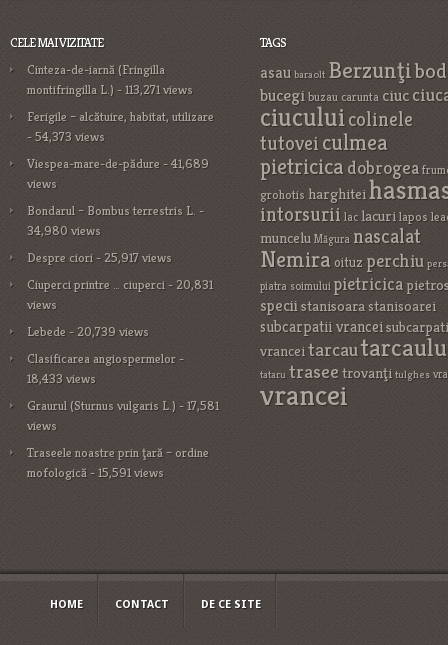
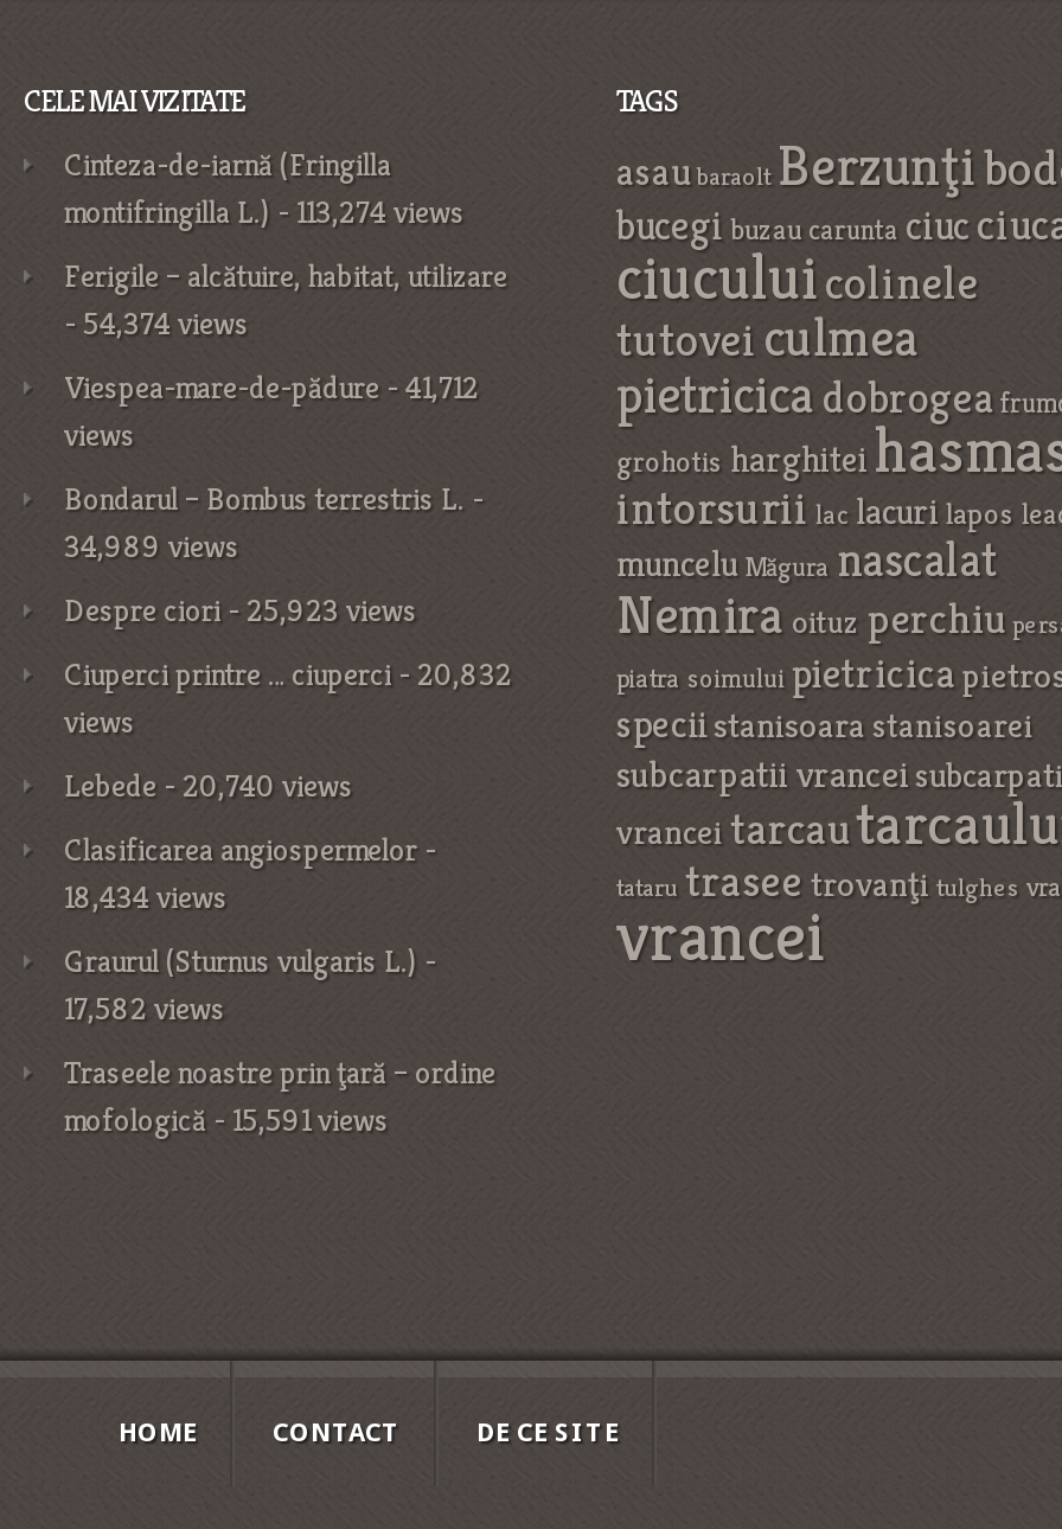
[27,81,193,98] montifringilla L.) - 113,271 views -> [64,192,465,232] montifringilla L.) - 113,274 views
[27,128,105,145] - 54,373 views -> [64,303,249,344] - 54,374 views
[27,155,209,172] Viespea-mare-de-pădure - 41,689 -> [64,367,479,408] Viespea-mare-de-pădure - 41,712
[27,222,101,239] 34,980 views -> [64,526,239,567] 34,989 views
[27,249,172,266] Despre ciori - 25,917 views -> [64,590,417,631] Despre ciori - 25,923 views
[27,276,213,293] Ciuperci printre … ciuperci - 20,831 -> [64,654,512,695] Ciuperci printre … ciuperci - 20,832
[27,323,149,340] Lebede - 20,739 views -> [64,766,353,806] Lebede - 20,740 views
[27,370,96,387] 18,433 views -> [64,877,228,917] 18,434 views
[27,397,219,434] Graurul (Sturnus vulgaris L.) - 17,581 | views -> [64,941,436,1029] Graurul (Sturnus vulgaris L.) - | 17,582 views

